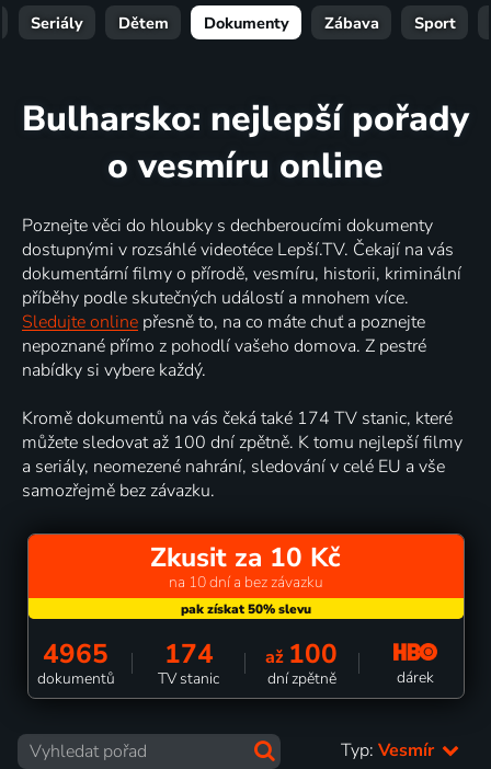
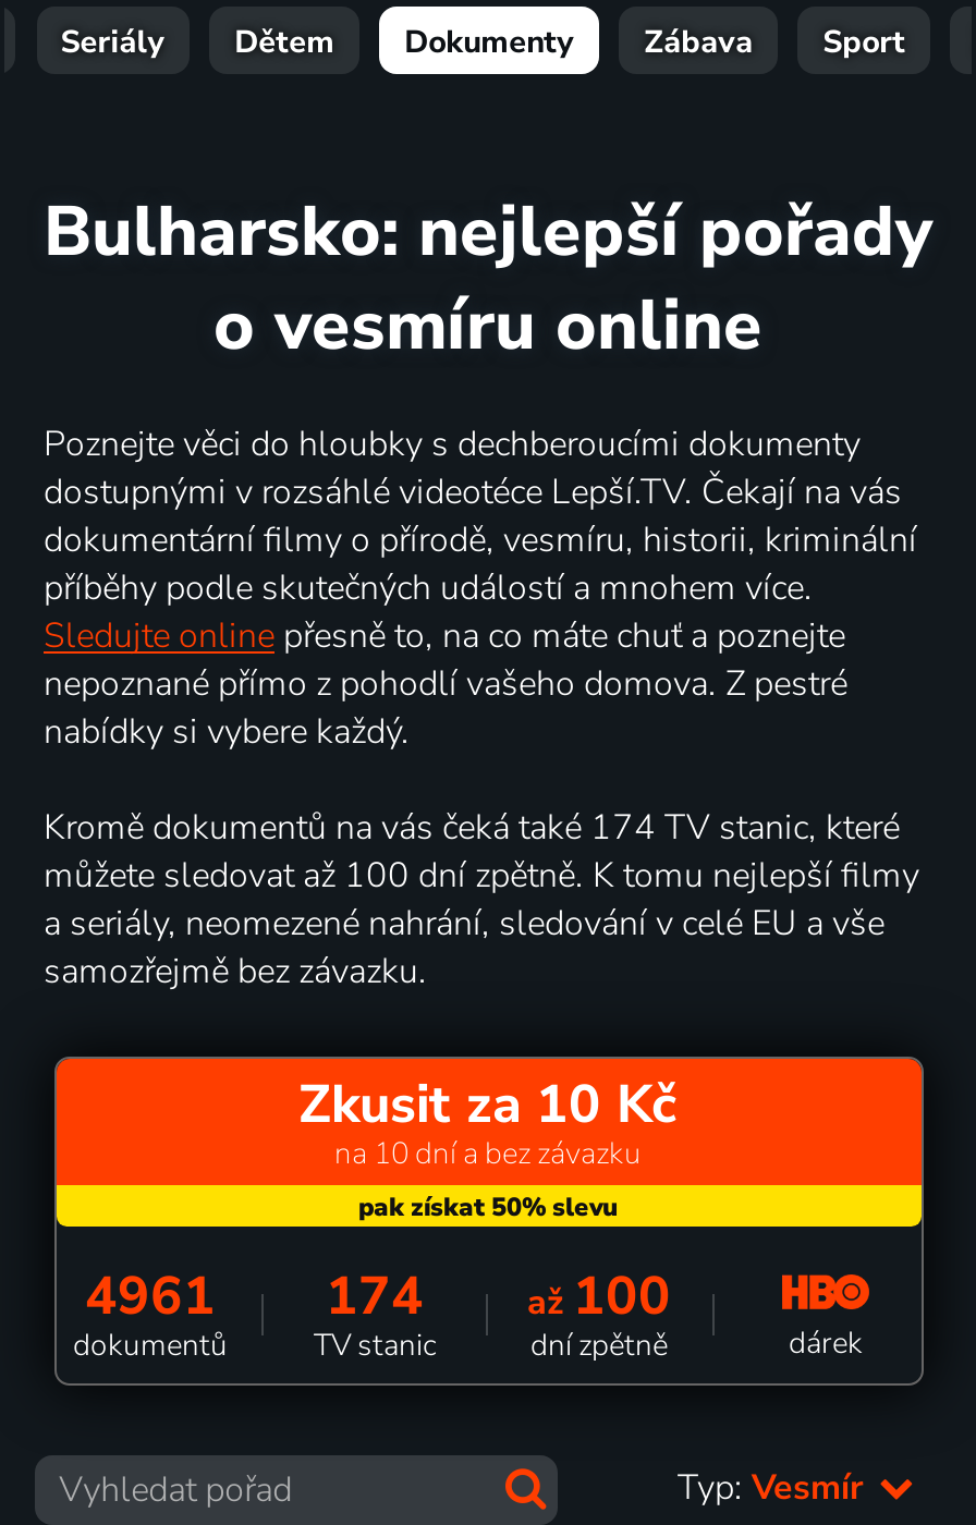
[43,635,338,672] 4965 174 až 100 -> [85,1258,671,1332] 4961 174 až 100

